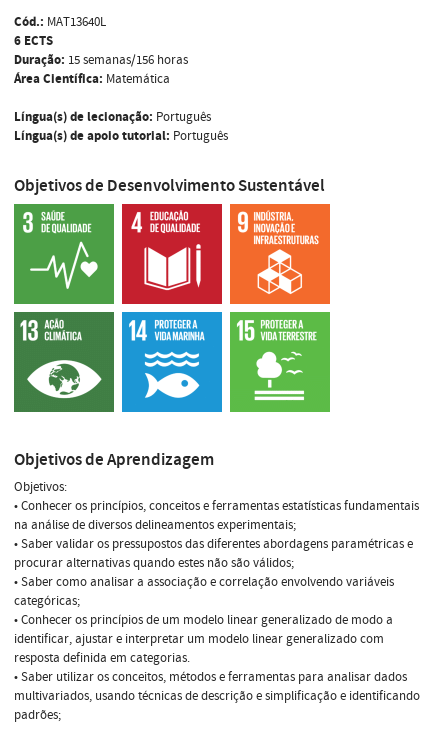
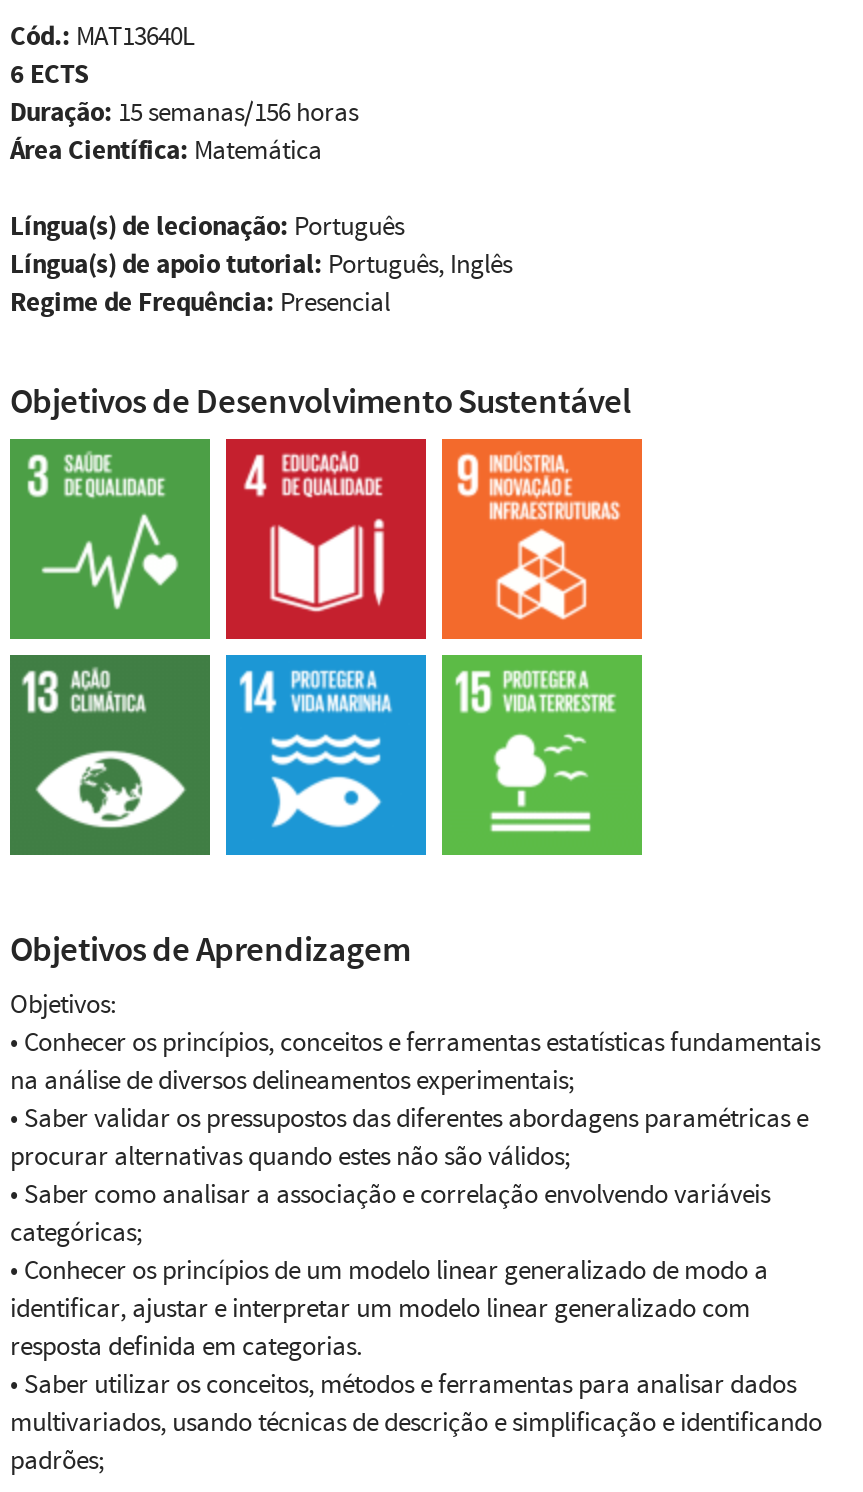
[14,127,228,145] Língua(s) de apoio tutorial: Português -> [10,246,512,320] Língua(s) de apoio tutorial: Português, Inglês | Regime de Frequência: Presencial

